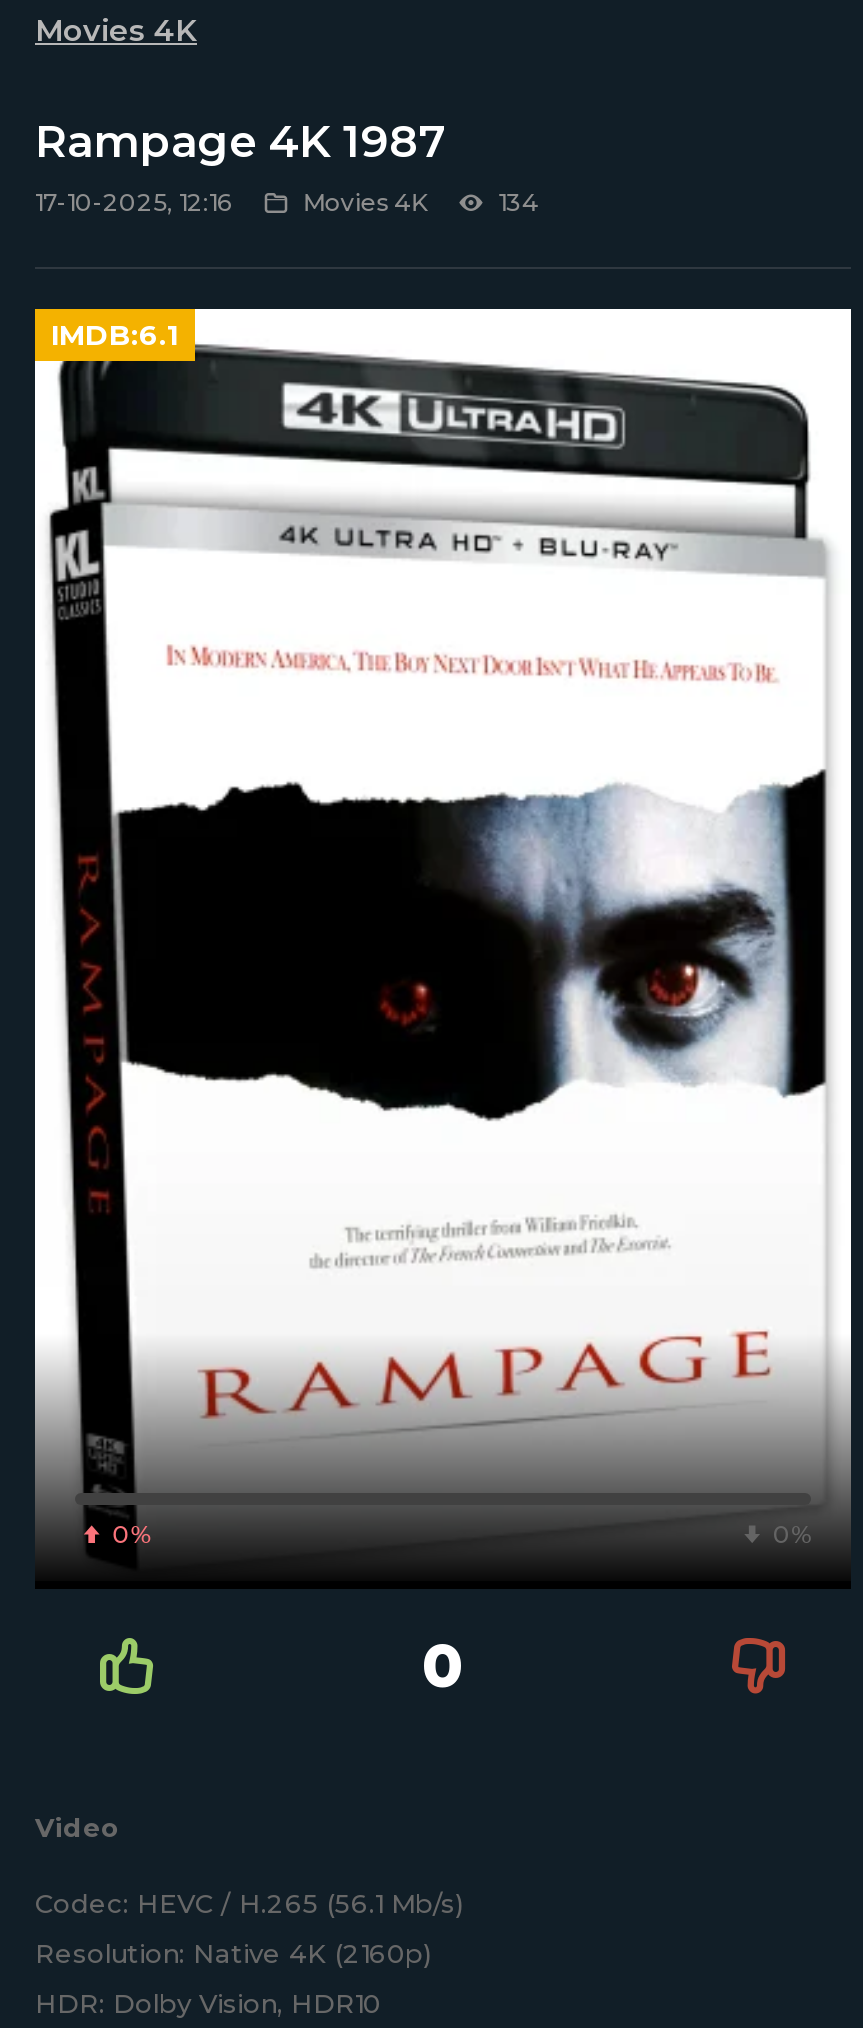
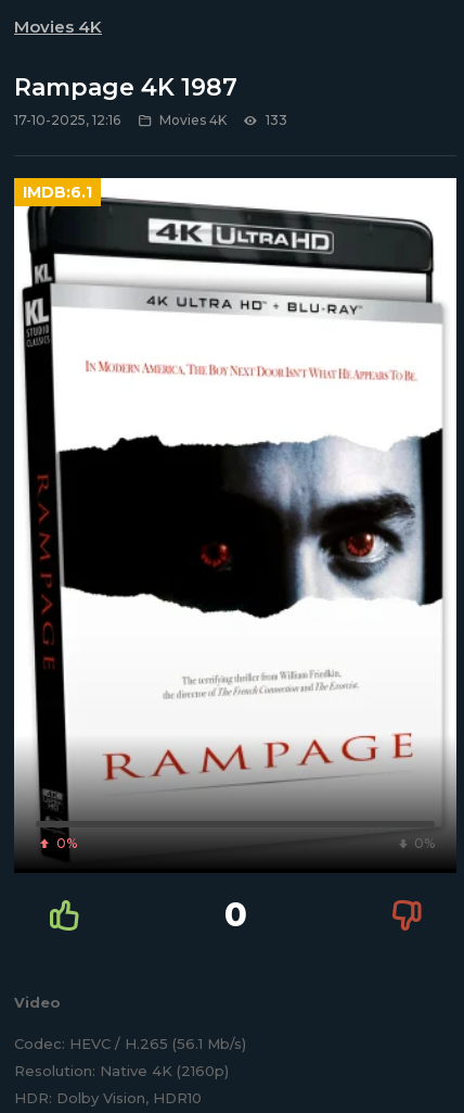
[498,187,538,217] 134 -> [265,112,287,128] 133

